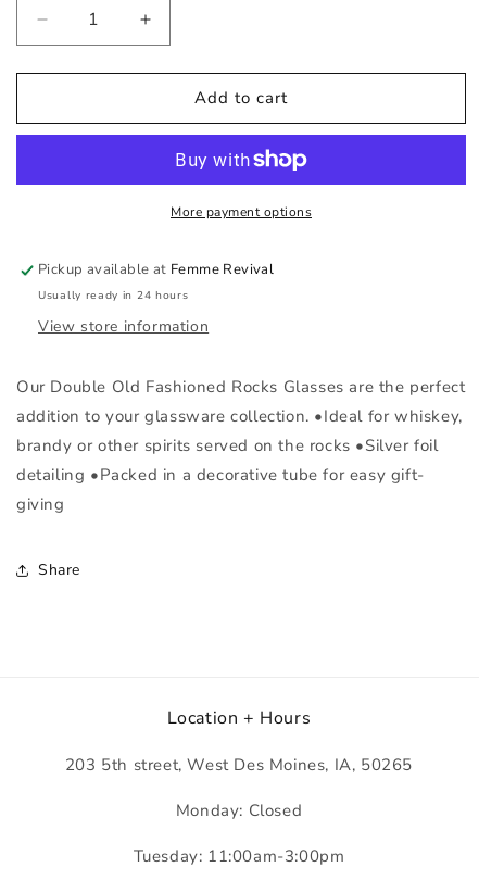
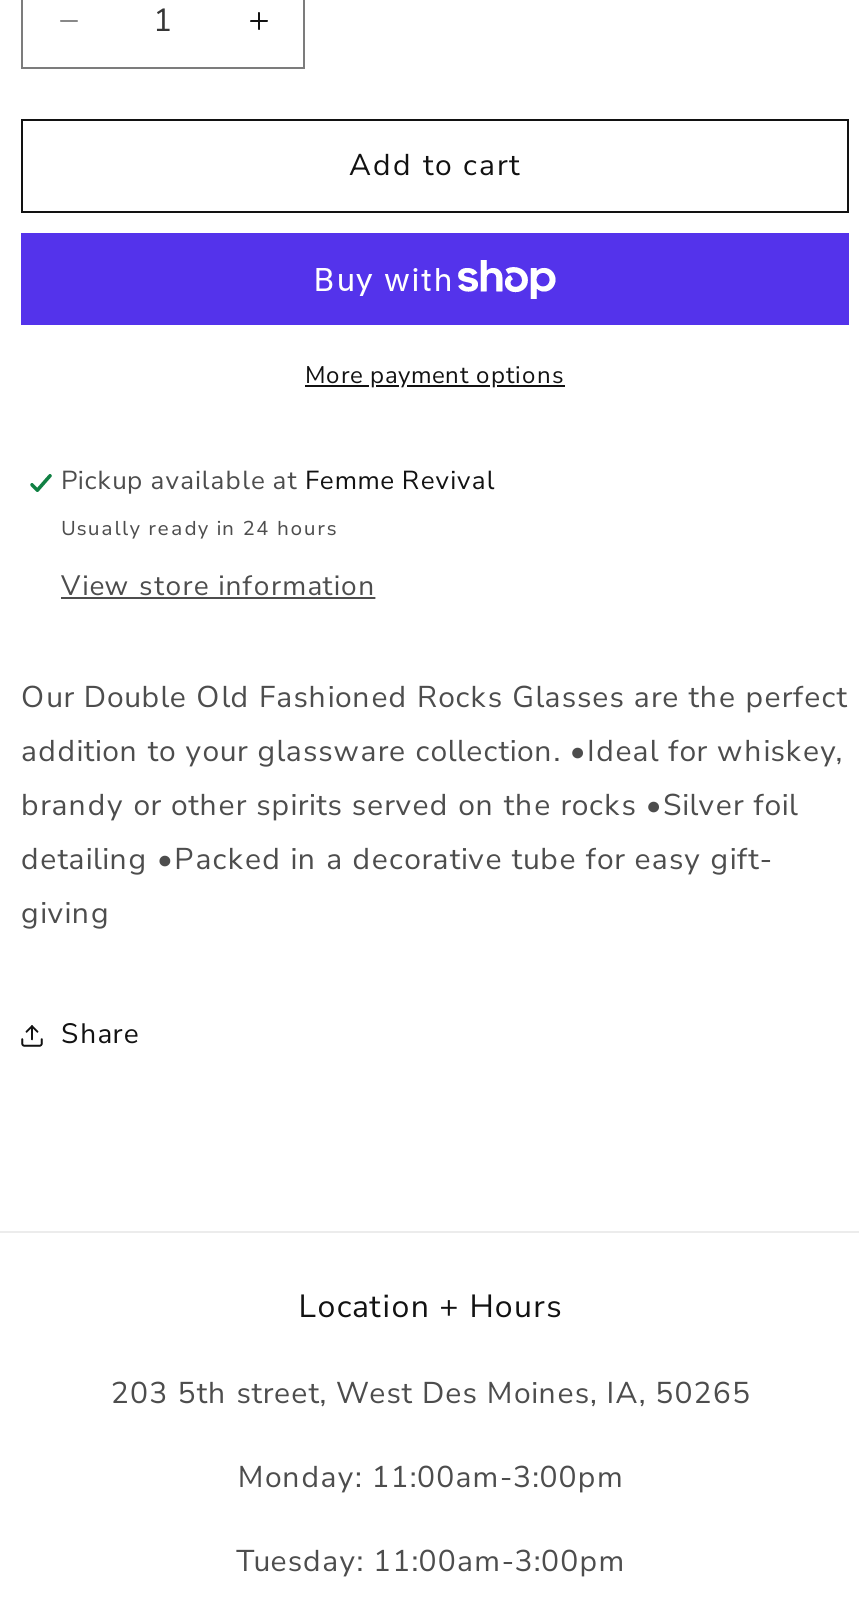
[176,800,302,821] Monday: Closed -> [238,1457,624,1497] Monday: 11:00am-3:00pm

